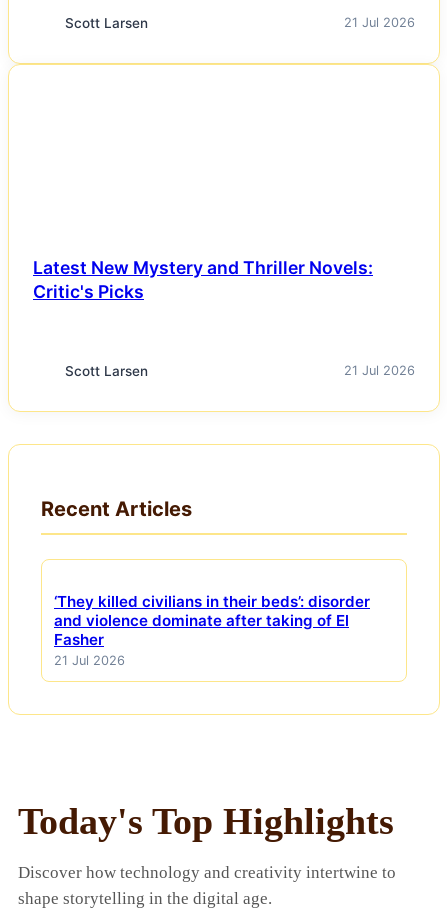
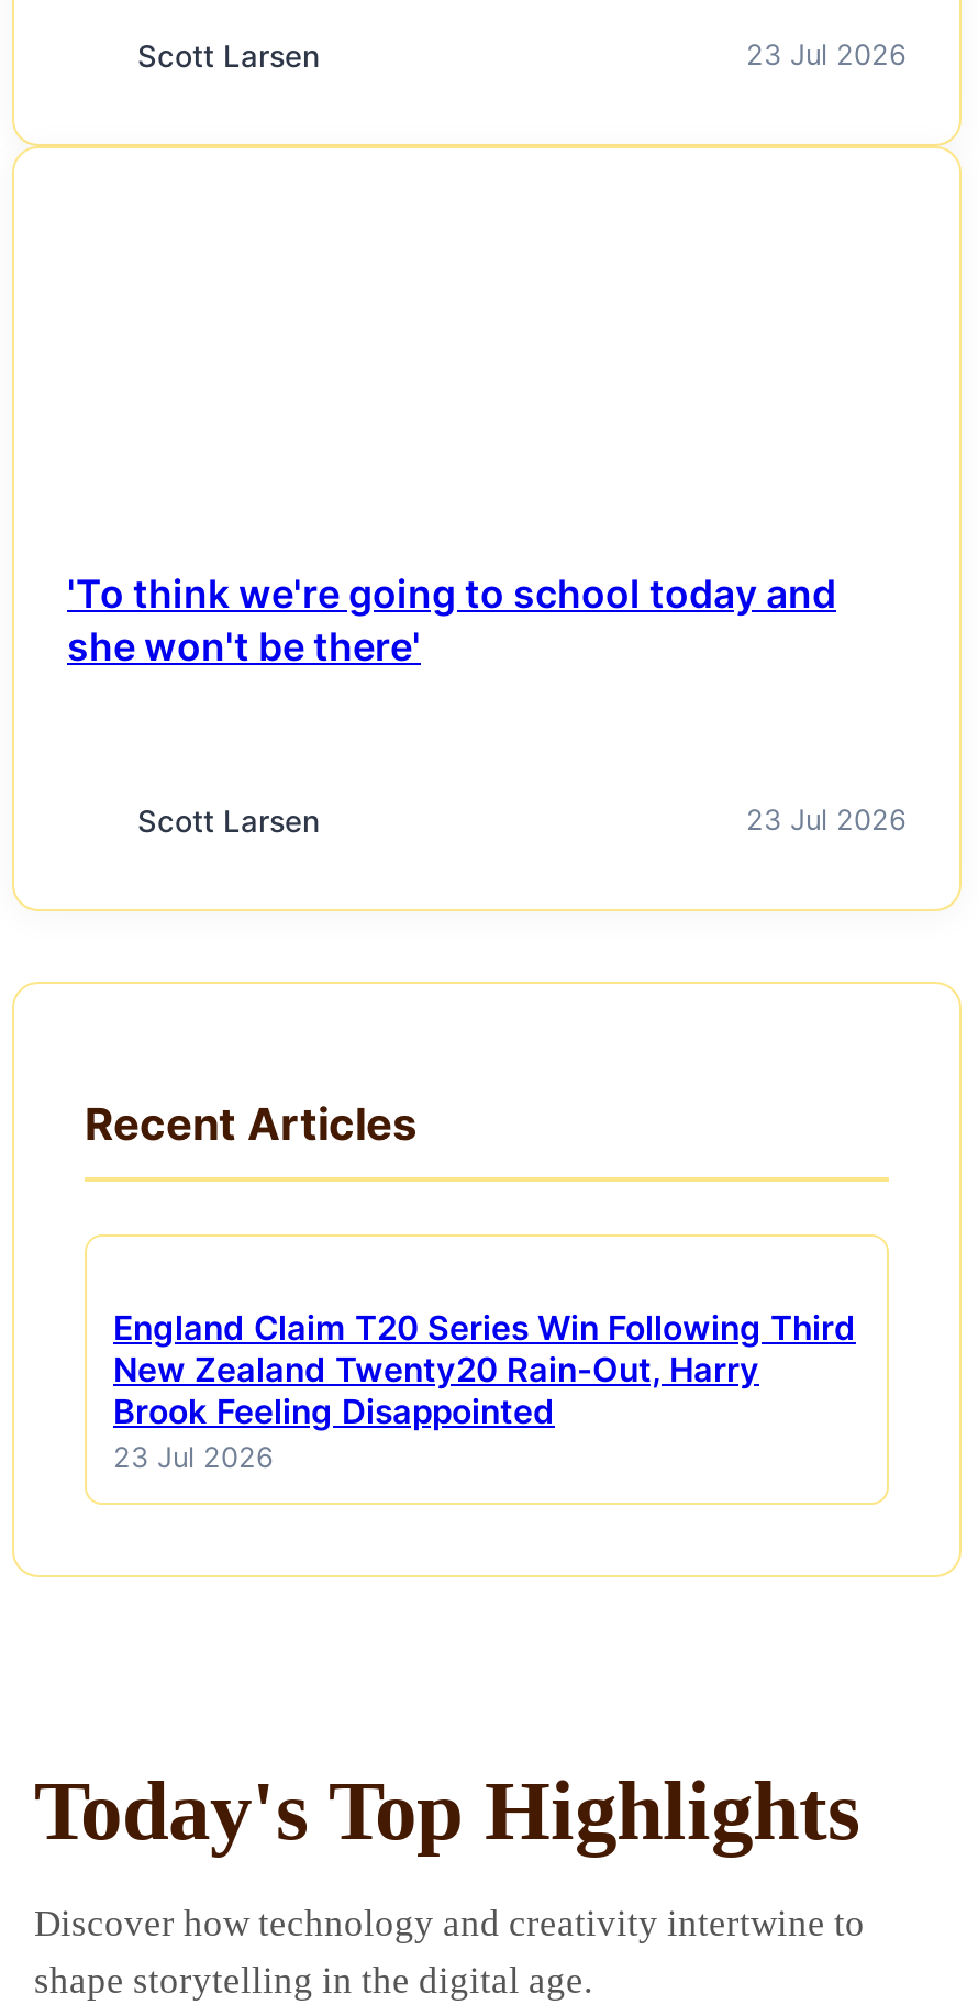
[344,15,415,30] 21 Jul 2026 -> [746,39,907,72] 23 Jul 2026
[33,257,373,302] Latest New Mystery and Thriller Novels: | Critic's Picks -> [67,571,836,670] 'To think we're going to school today and | she won't be there'
[344,363,415,378] 21 Jul 2026 -> [746,804,907,837] 23 Jul 2026
[54,592,370,668] ‘They killed civilians in their beds’: disorder | and violence dominate after taking of El | Fasher | 21 Jul 2026 -> [113,1307,856,1474] England Claim T20 Series Win Following Third | New Zealand Twenty20 Rain-Out, Harry | Brook Feeling Disappointed | 23 Jul 2026

